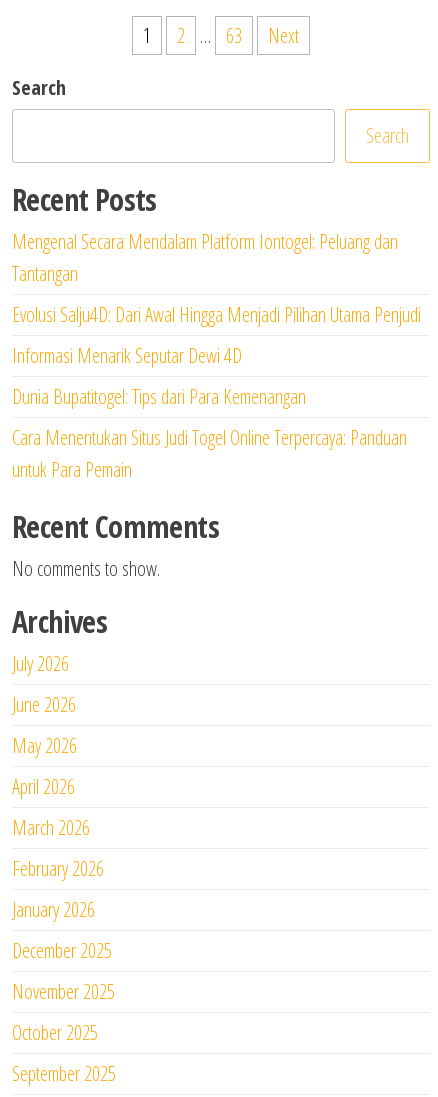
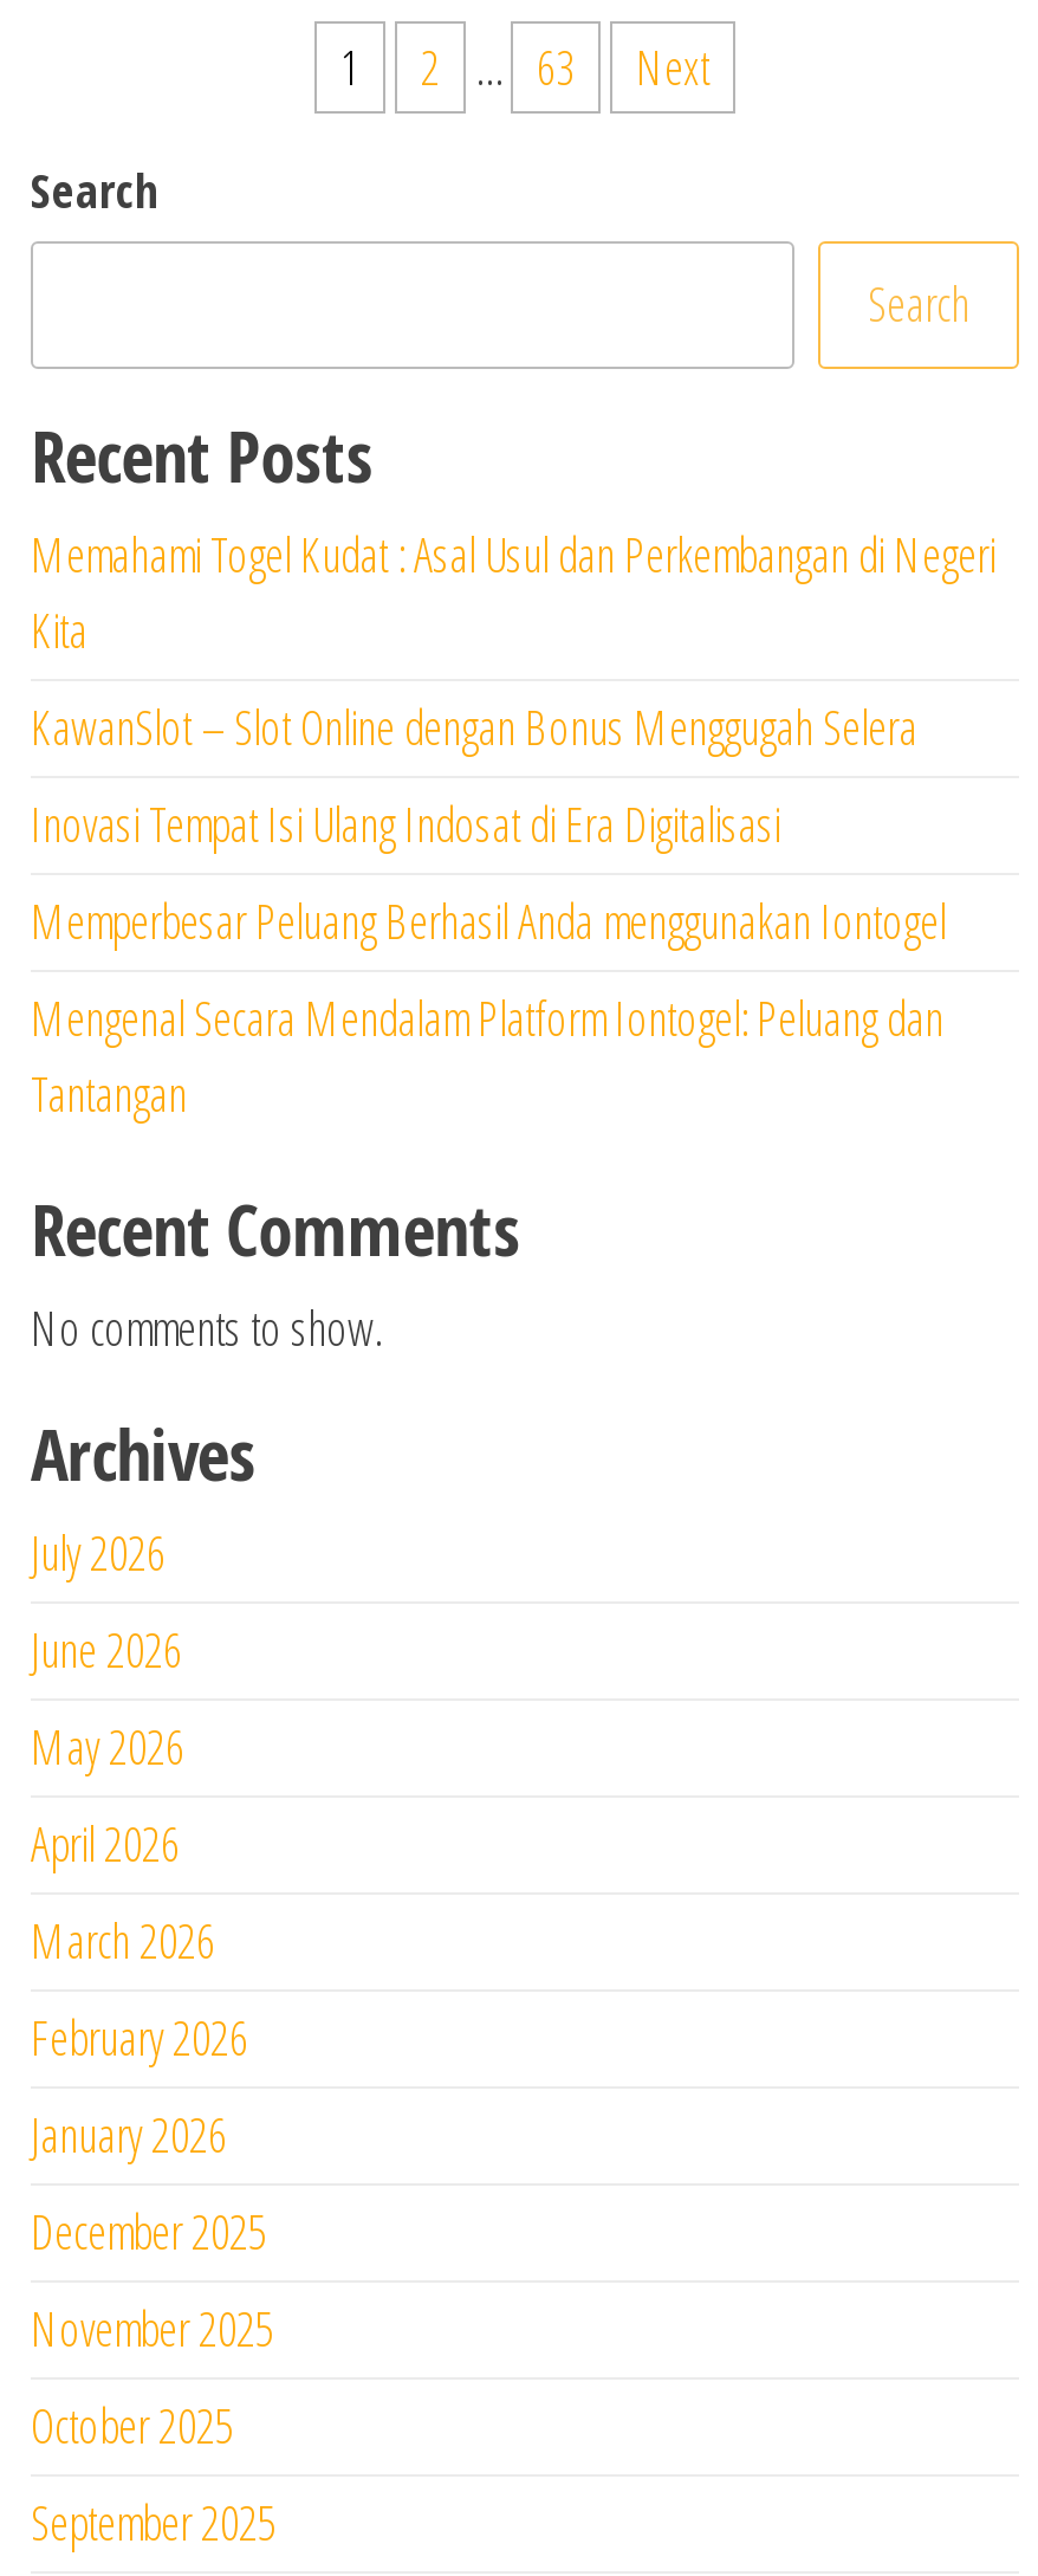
none -> [31,523,995,953] Memahami Togel Kudat : Asal Usul dan Perkembangan di Negeri | Kita | KawanSlot – Slot Online dengan Bonus Menggugah Selera | Inovasi Tempat Isi Ulang Indosat di Era Digitalisasi | Memperbesar Peluang Berhasil Anda menggunakan Iontogel
moved [12,228,398,287] -> [31,986,943,1126]: Mengenal Secara Mendalam Platform Iontogel: Peluang dan | Tantangan
[12,301,421,483] Evolusi Salju4D: Dari Awal Hingga Menjadi Pilihan Utama Penjudi | Informasi Menarik Seputar Dewi 4D | Dunia Bupatitogel: Tips dari Para Kemenangan | Cara Menentukan Situs Judi Togel Online Terpercaya: Panduan | untuk Para Pemain -> none

